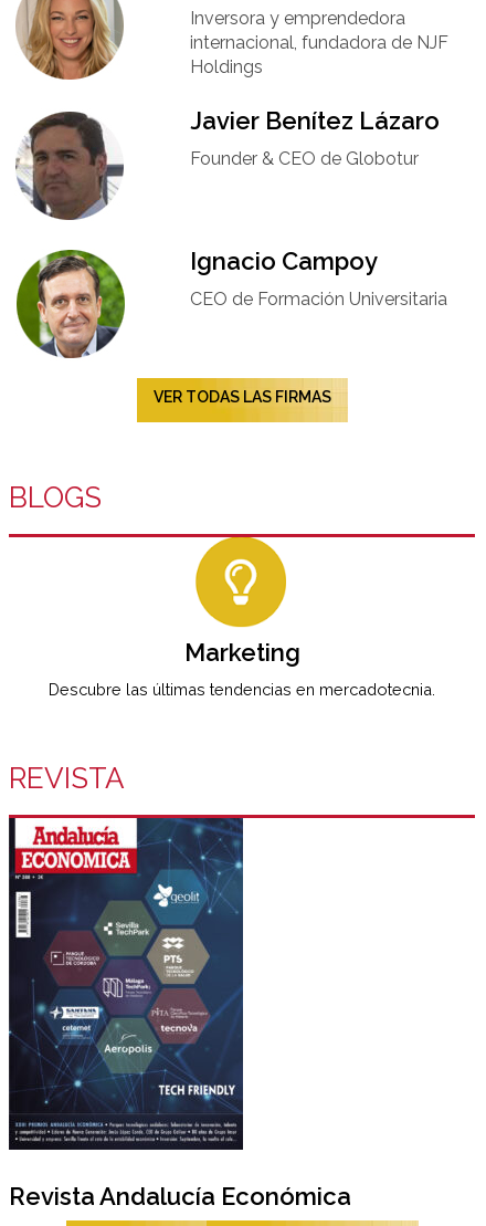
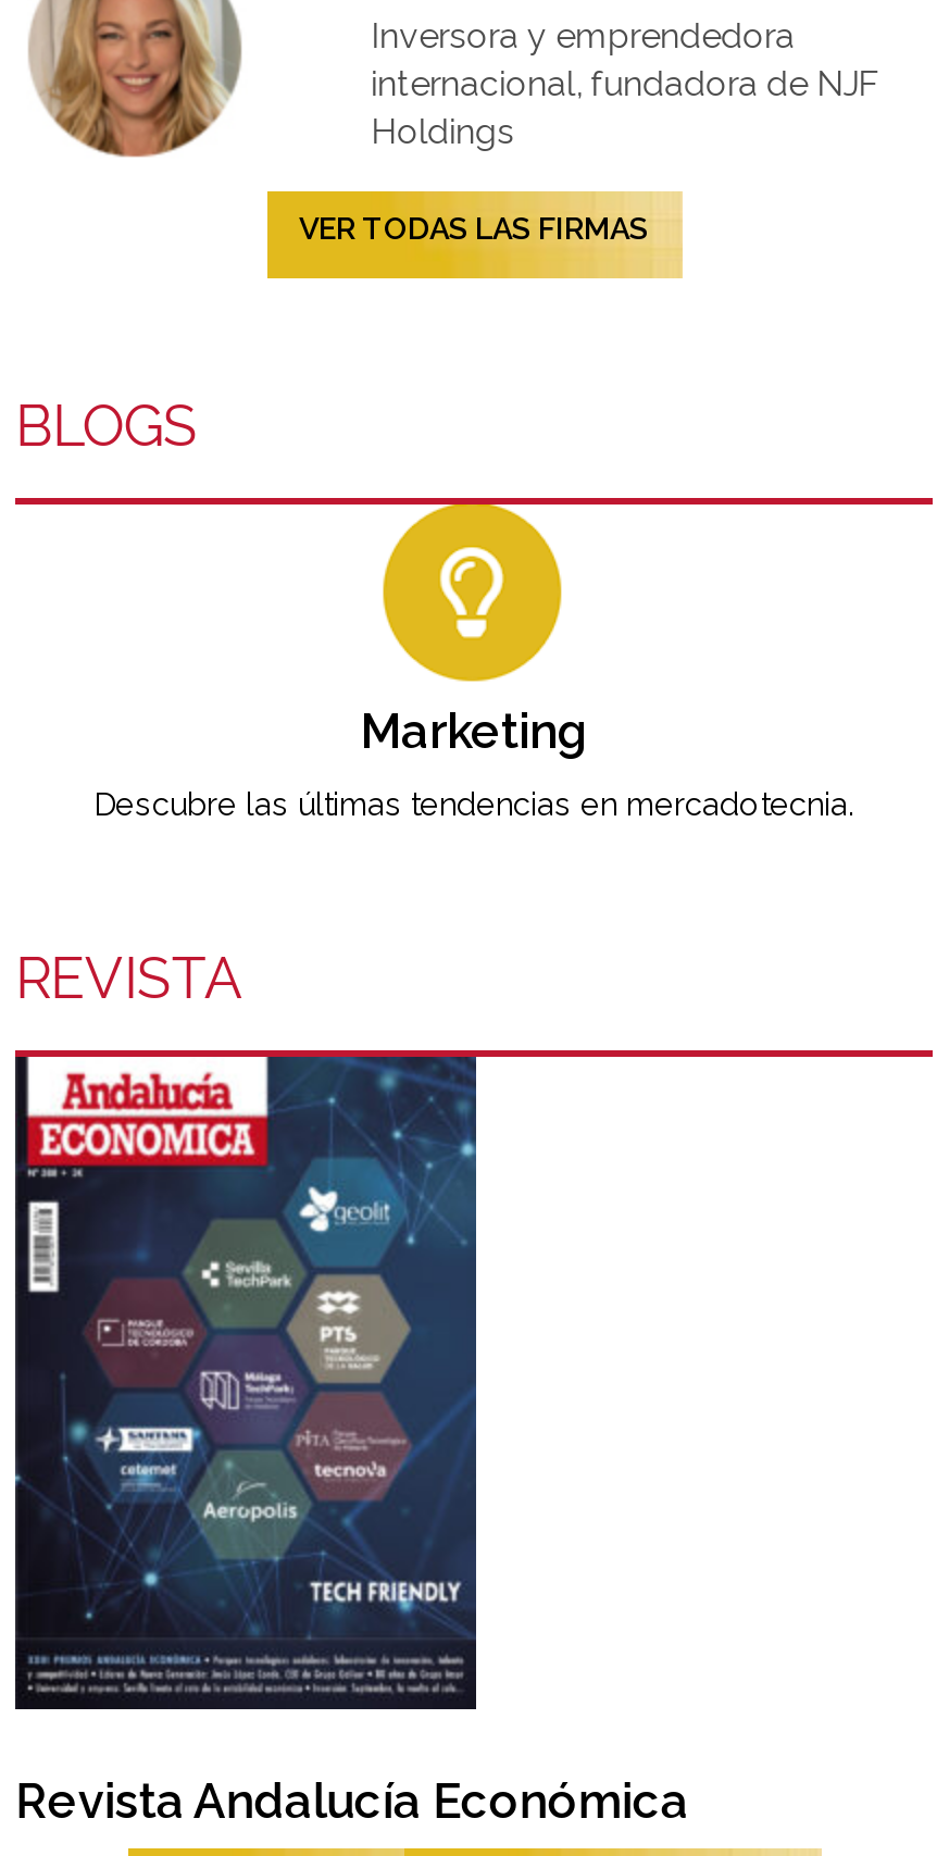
[14,111,125,221] [image] -> none
[190,106,439,169] Javier Benítez Lázaro | Founder & CEO de Globotur -> none
[17,249,126,359] [image] -> none
[190,246,447,309] Ignacio Campoy | CEO de Formación Universitaria -> none

